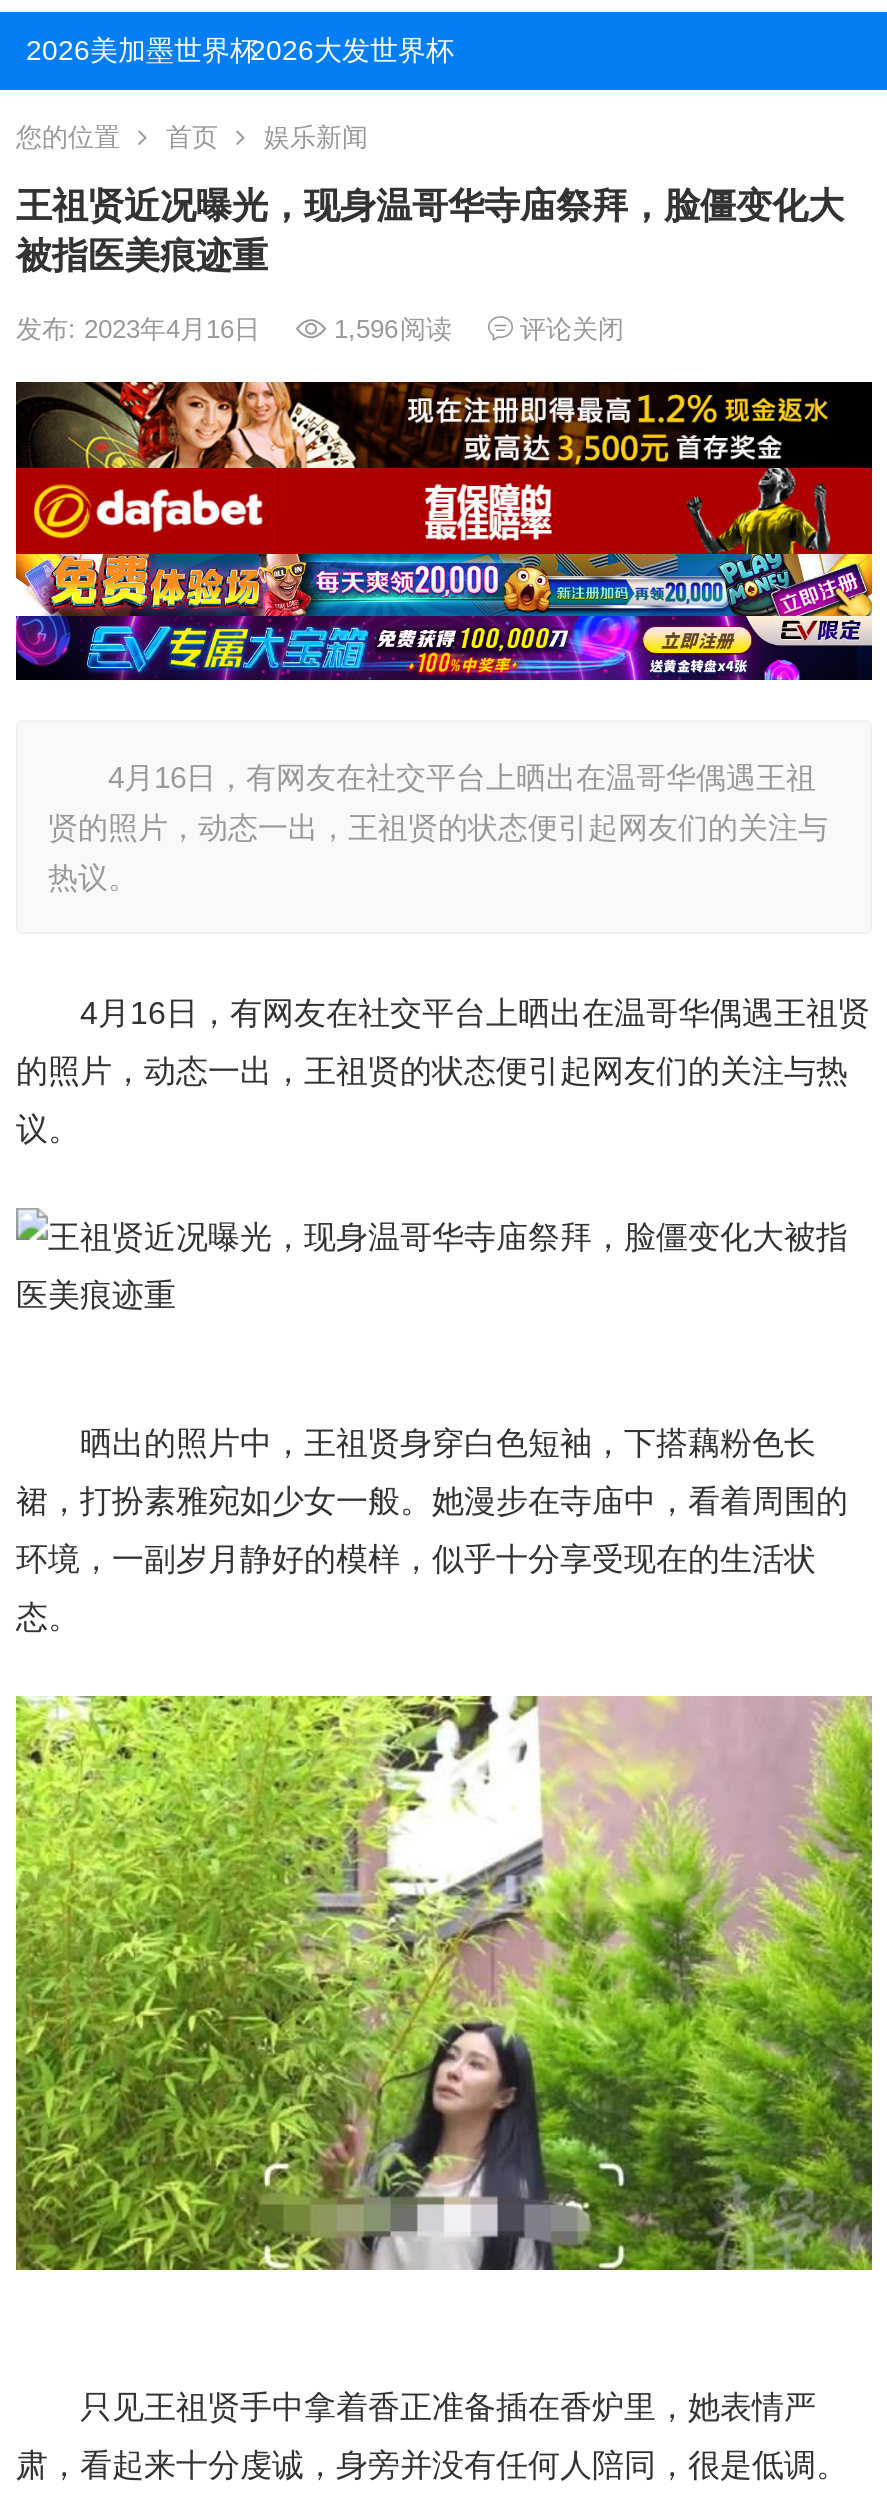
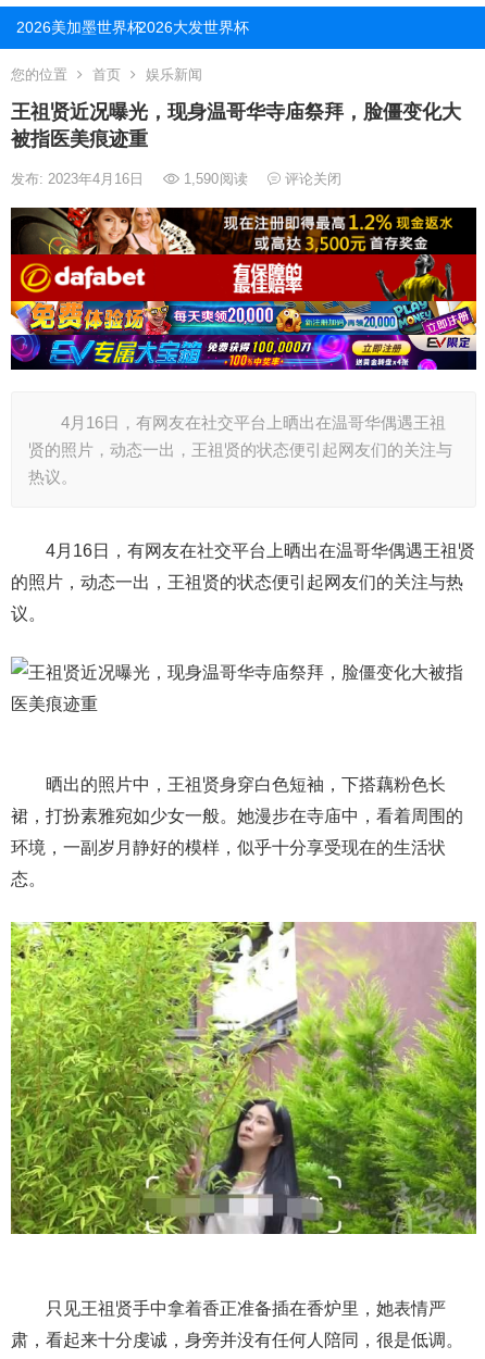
[16,314,624,344] 发布: 2023年4月16日 1,596阅读 评论关闭 -> [11,171,341,187] 发布: 2023年4月16日 1,590阅读 评论关闭

